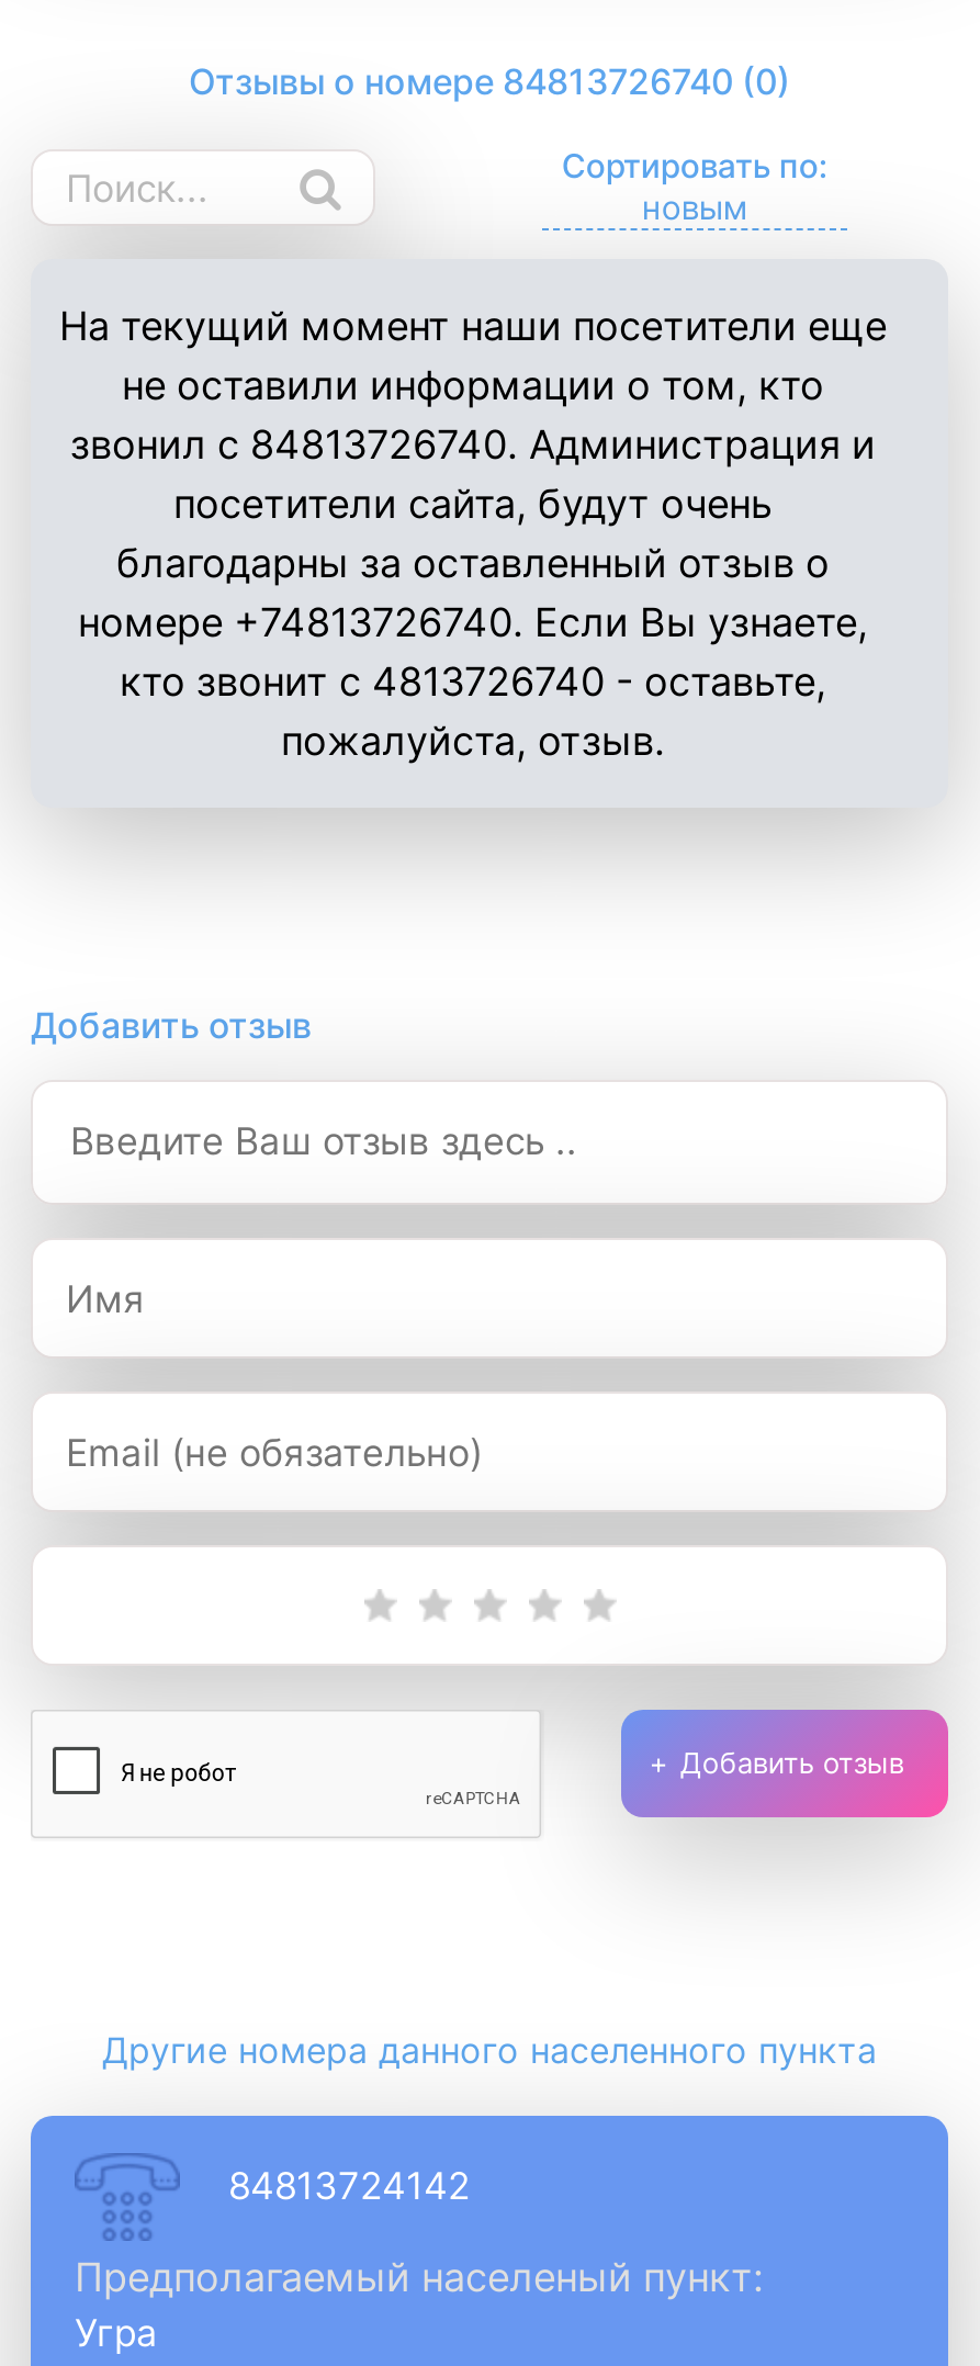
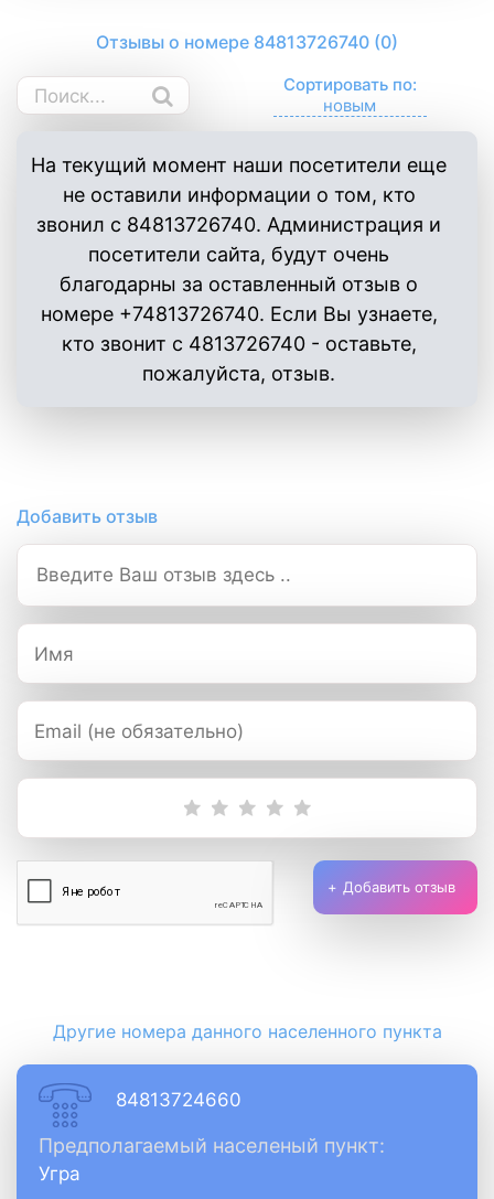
[228,2164,470,2208] 84813724142 -> [116,1089,241,1111] 84813724660

